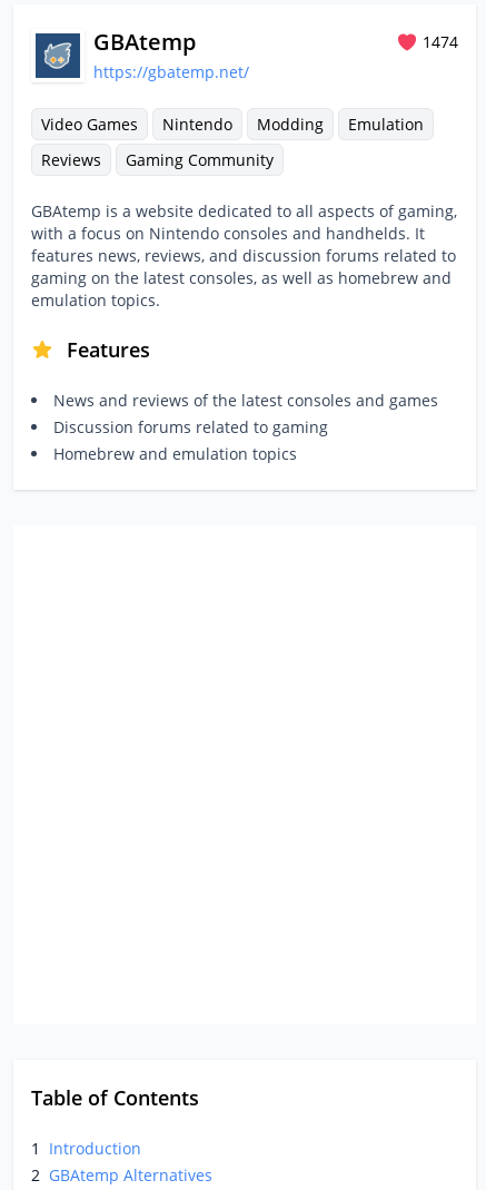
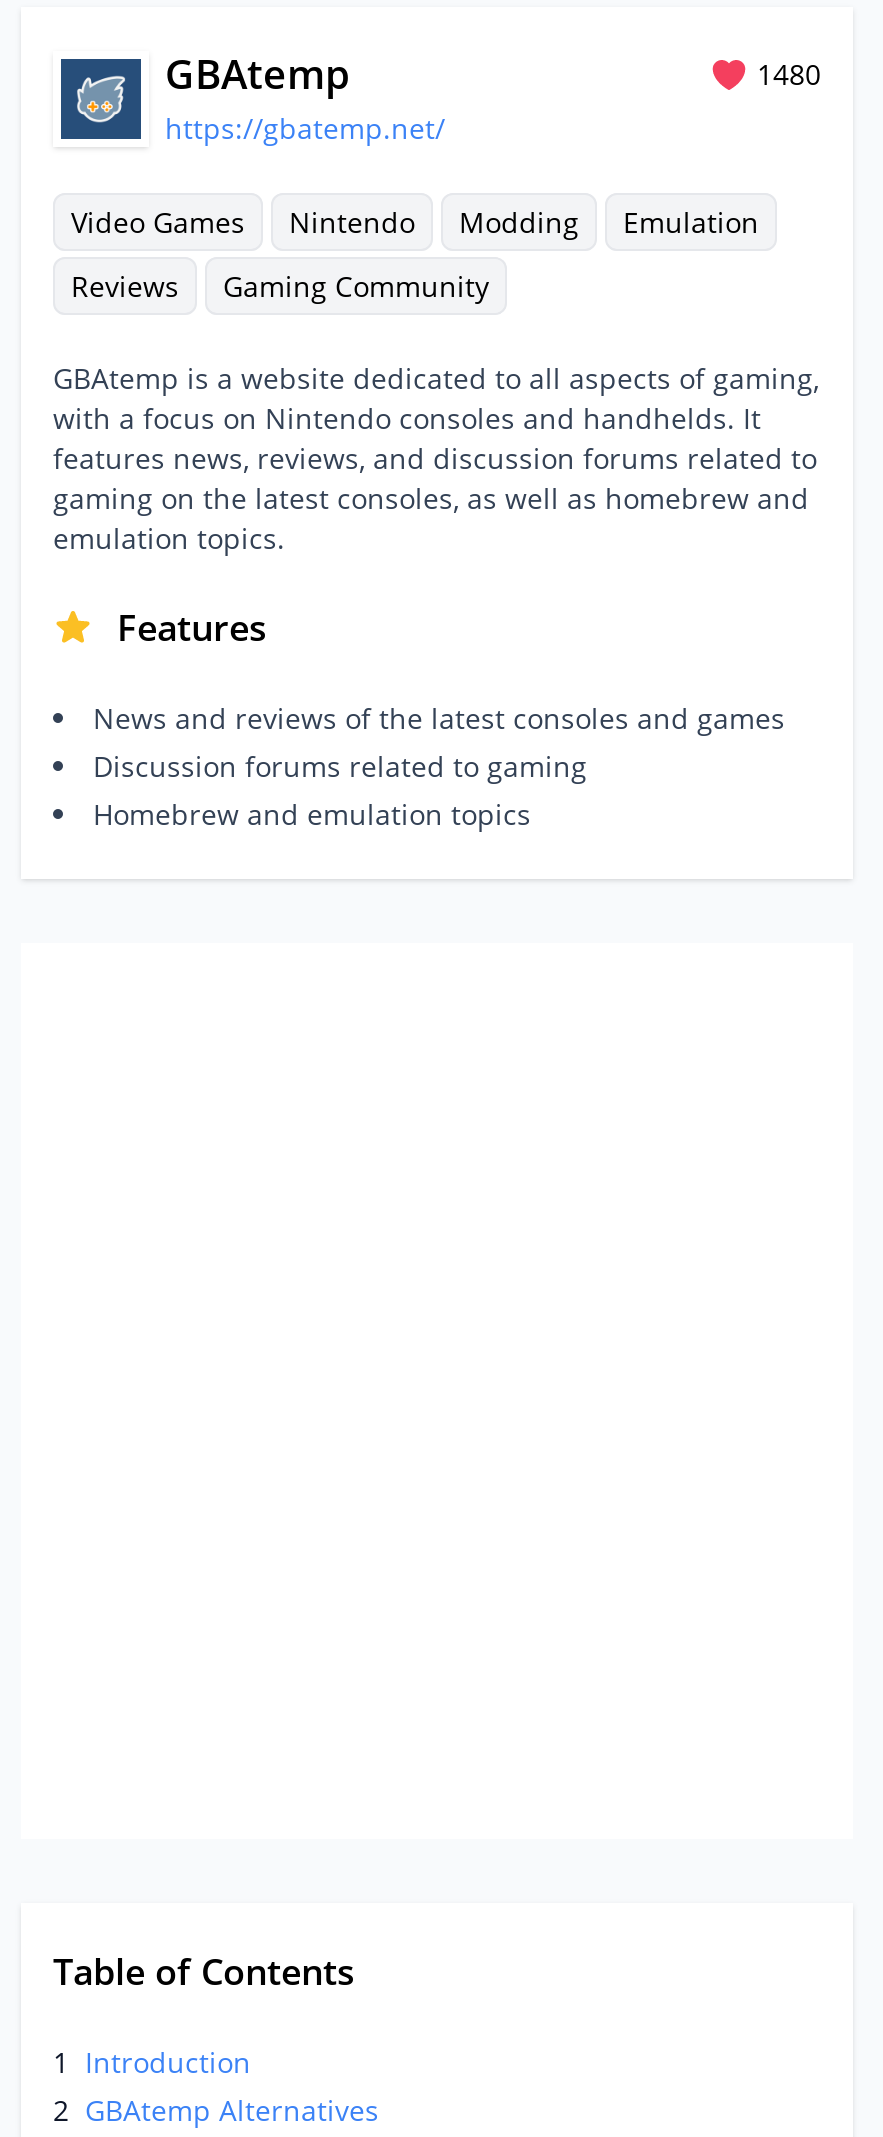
[423,31,458,52] 1474 -> [757,55,821,93] 1480

